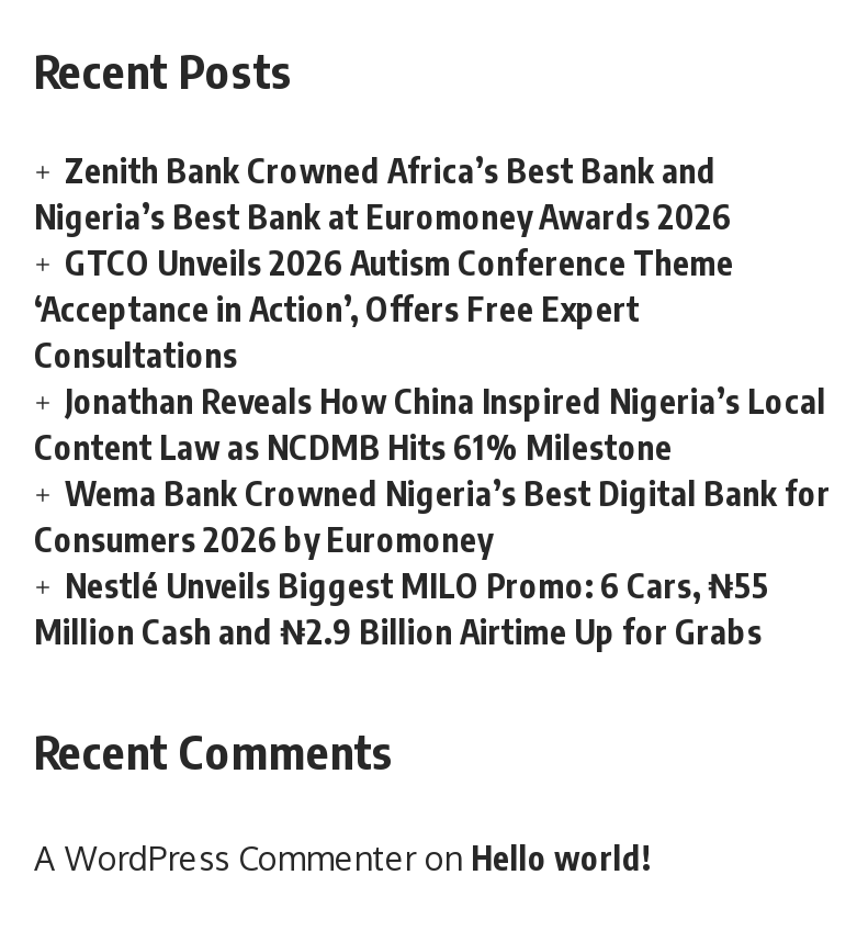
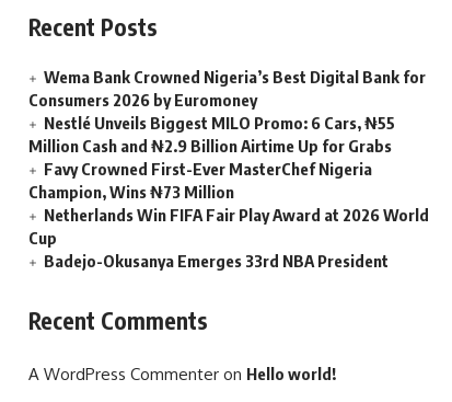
[34,151,826,467] Zenith Bank Crowned Africa’s Best Bank and | Nigeria’s Best Bank at Euromoney Awards 2026 | GTCO Unveils 2026 Autism Conference Theme | ‘Acceptance in Action’, Offers Free Expert | Consultations | Jonathan Reveals How China Inspired Nigeria’s Local | Content Law as NCDMB Hits 61% Milestone -> none
moved [34,474,831,651] -> [28,67,426,156]: Wema Bank Crowned Nigeria’s Best Digital Bank for | Consumers 2026 by Euromoney | Nestlé Unveils Biggest MILO Promo: 6 Cars, ₦55 | Million Cash and ₦2.9 Billion Airtime Up for Grabs
none -> [28,159,429,271] Favy Crowned First-Ever MasterChef Nigeria | Champion, Wins ₦73 Million | Netherlands Win FIFA Fair Play Award at 2026 World | Cup | Badejo-Okusanya Emerges 33rd NBA President

